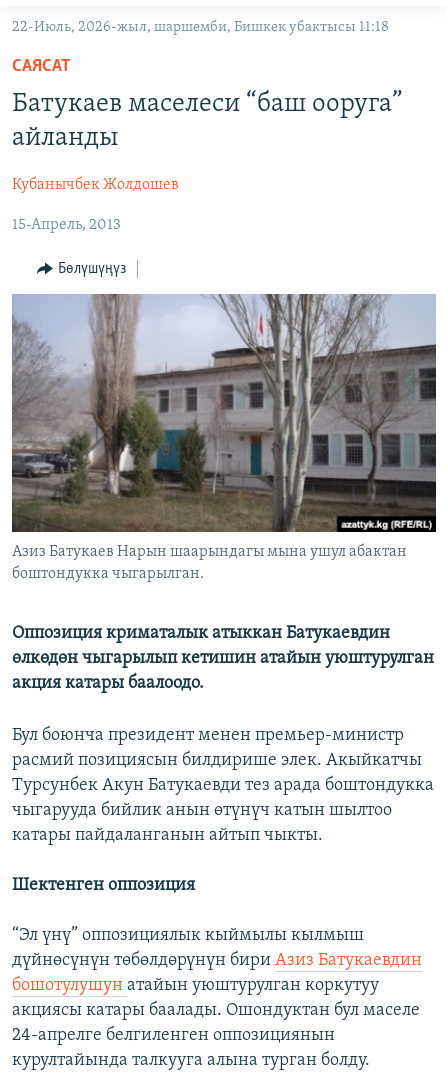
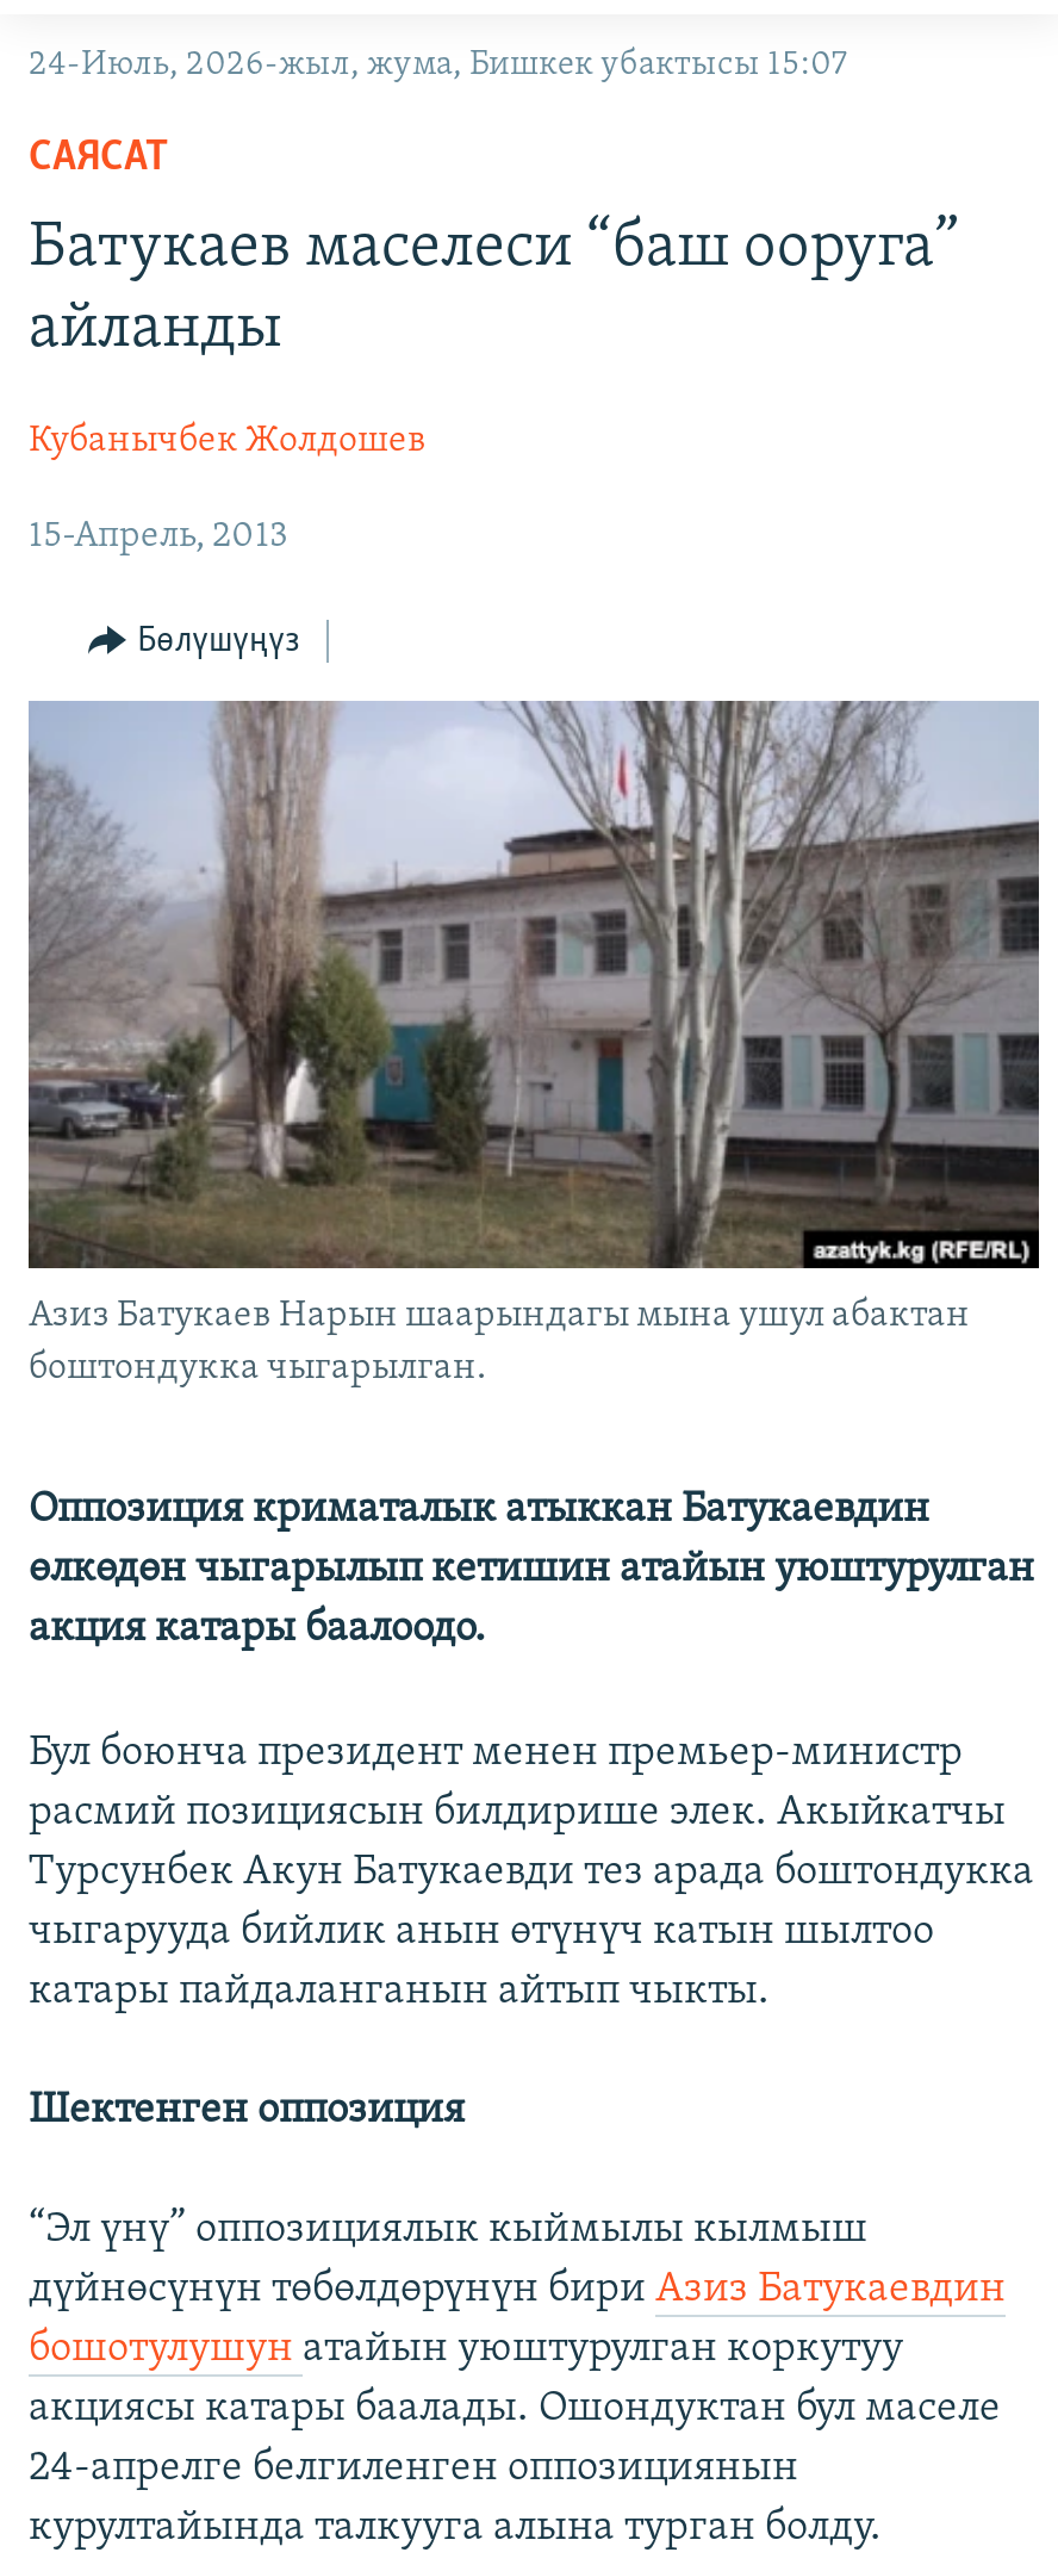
[12,20,389,35] 22-Июль, 2026-жыл, шаршемби, Бишкек убактысы 11:18 -> [29,48,846,83] 24-Июль, 2026-жыл, жума, Бишкек убактысы 15:07

